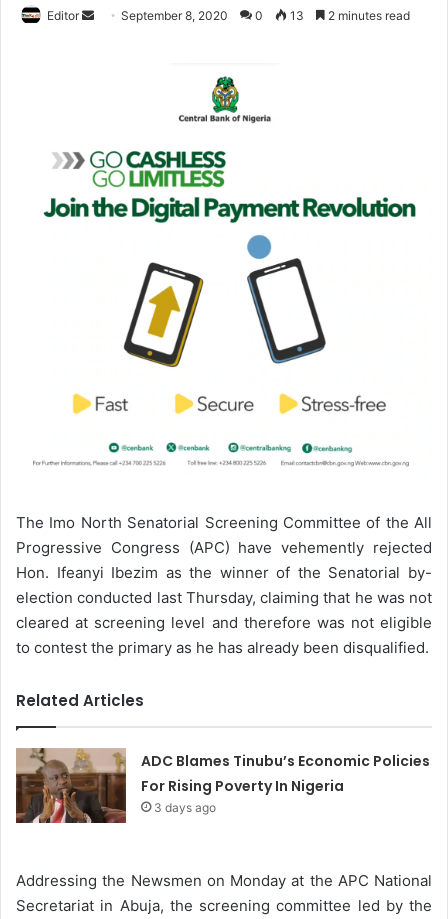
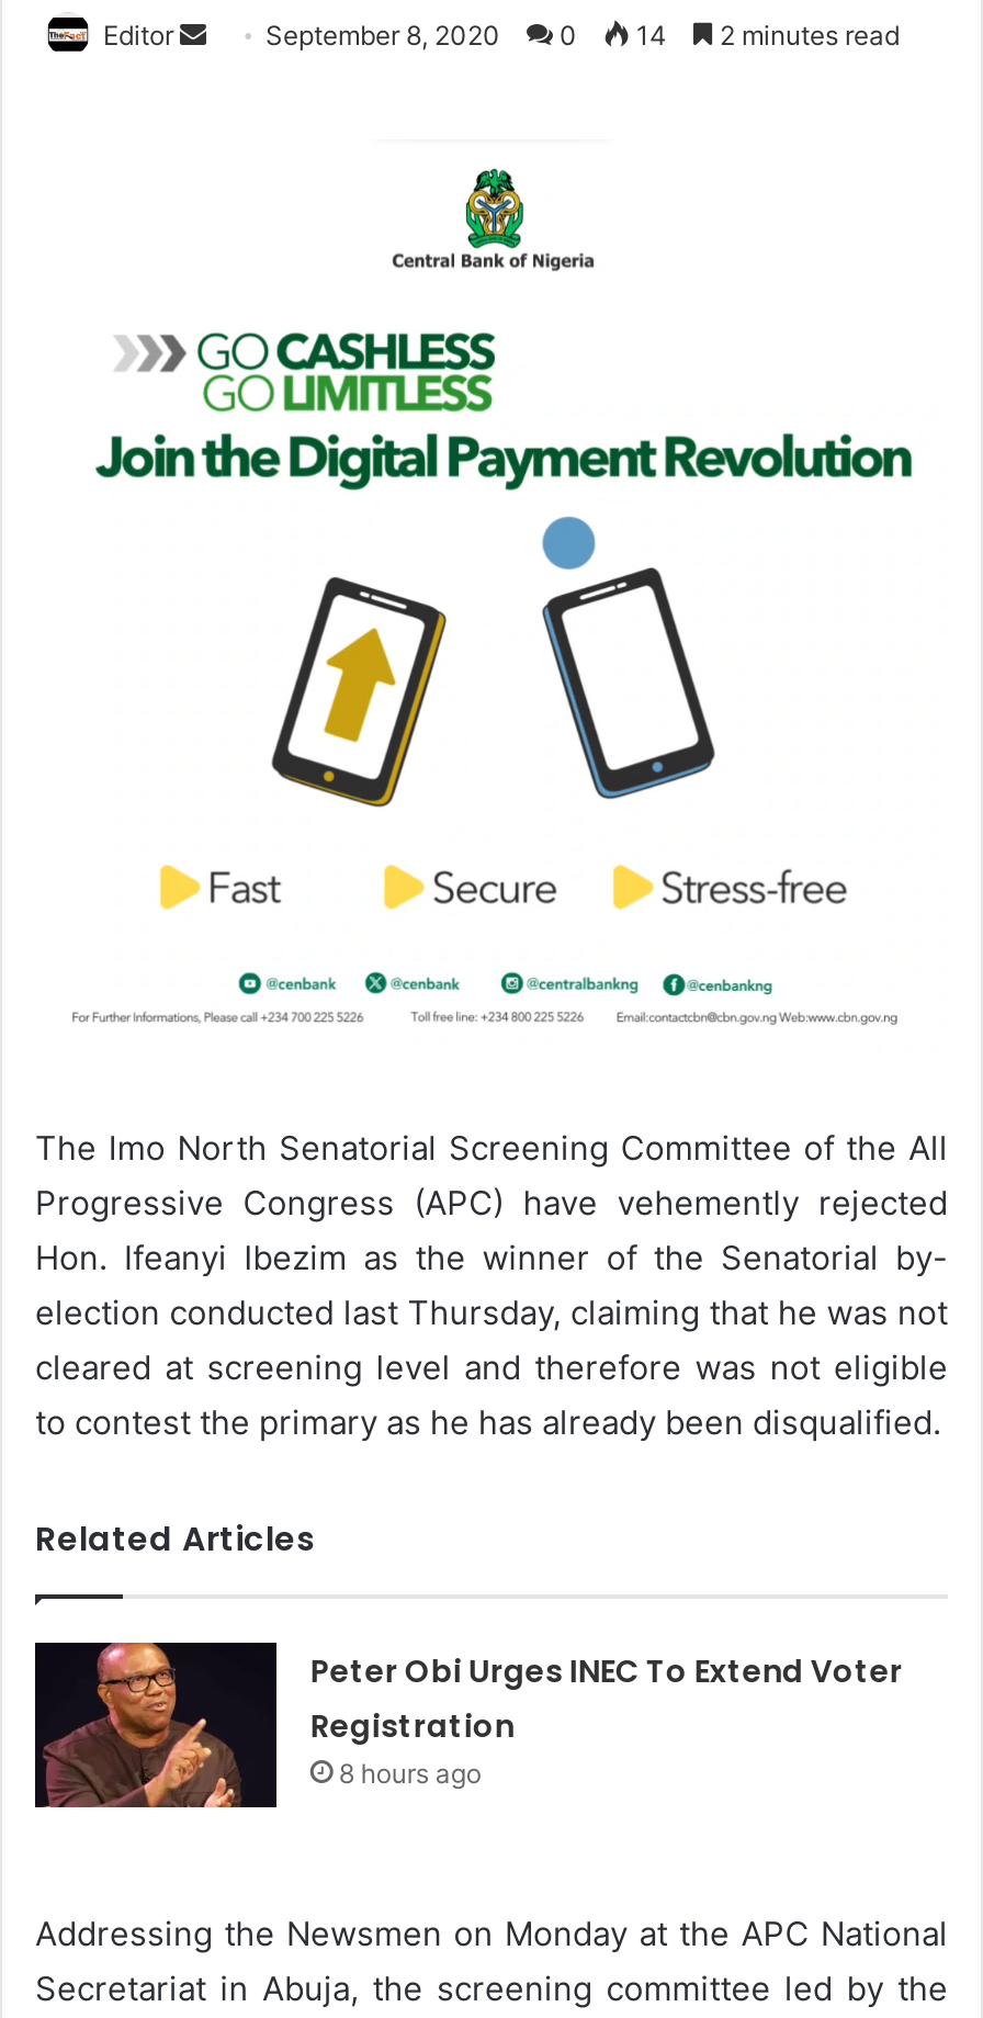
[287,8,304,23] 13 -> [630,20,667,52] 14
[15,747,430,824] [image] | ADC Blames Tinubu’s Economic Policies | For Rising Poverty In Nigeria | 3 days ago -> [33,1641,902,1810] [image] | Peter Obi Urges INEC To Extend Voter | Registration | 8 hours ago

